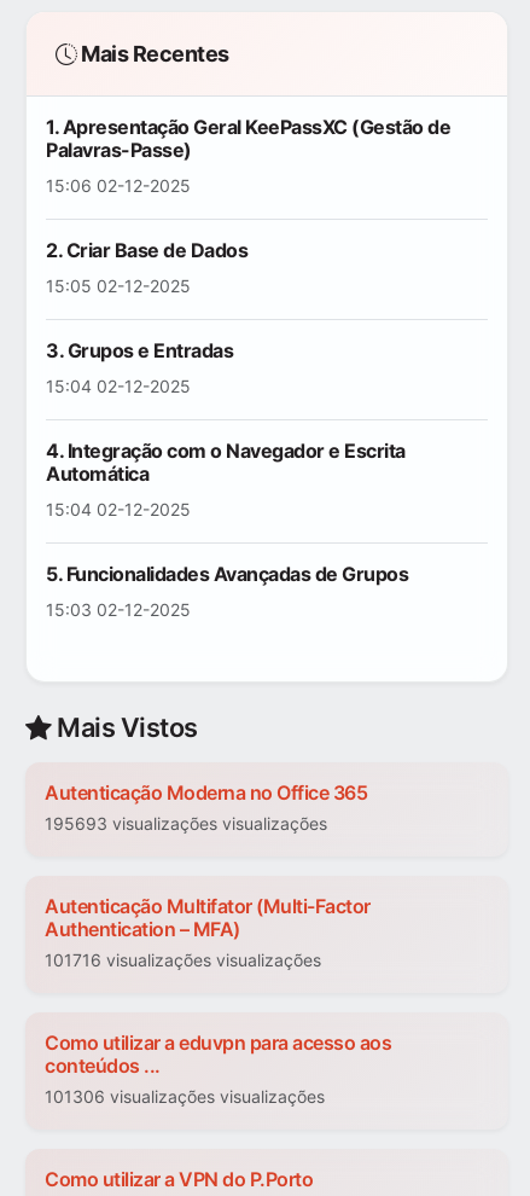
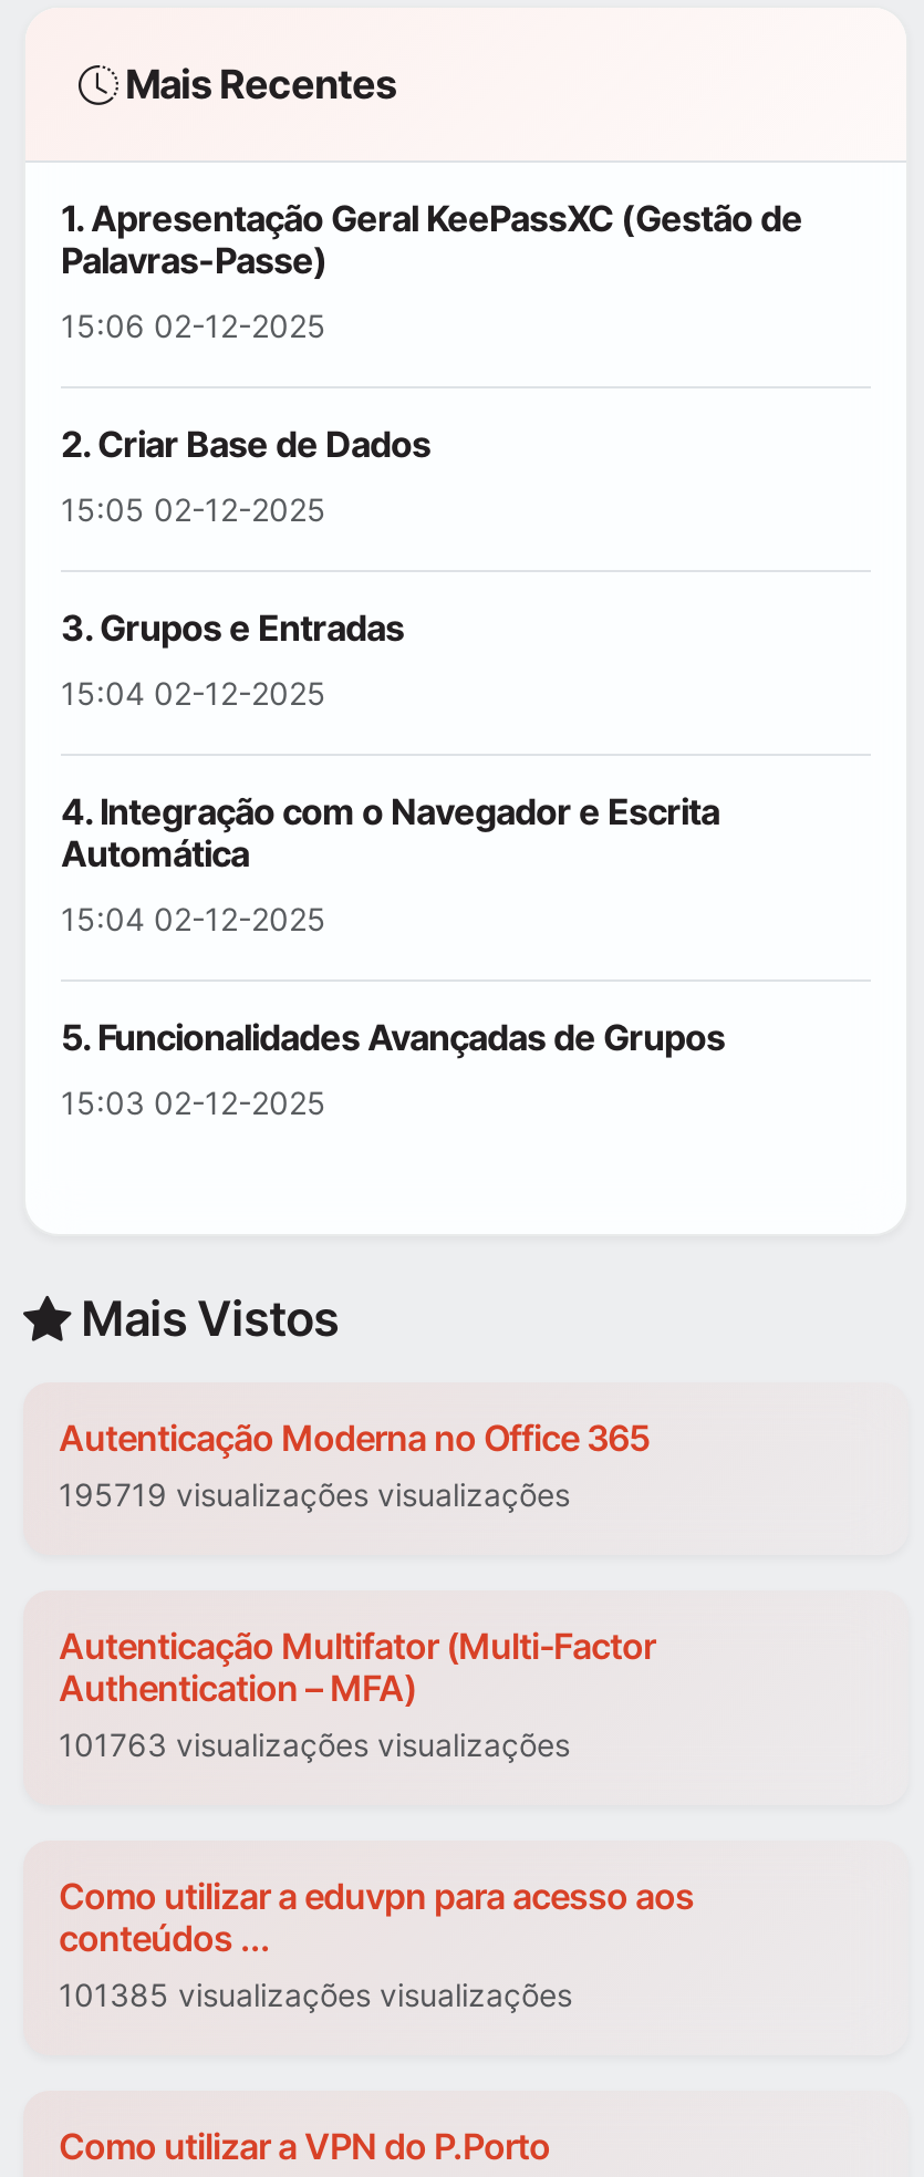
[45,814,327,834] 195693 visualizações visualizações -> [59,1476,570,1514] 195719 visualizações visualizações
[45,950,321,971] 101716 visualizações visualizações -> [59,1727,570,1764] 101763 visualizações visualizações
[45,1087,325,1107] 101306 visualizações visualizações -> [59,1977,572,2014] 101385 visualizações visualizações

